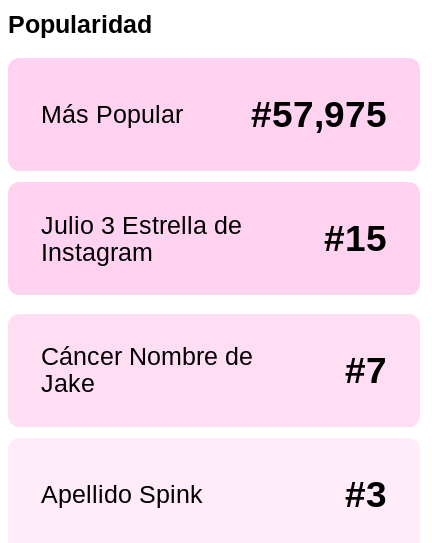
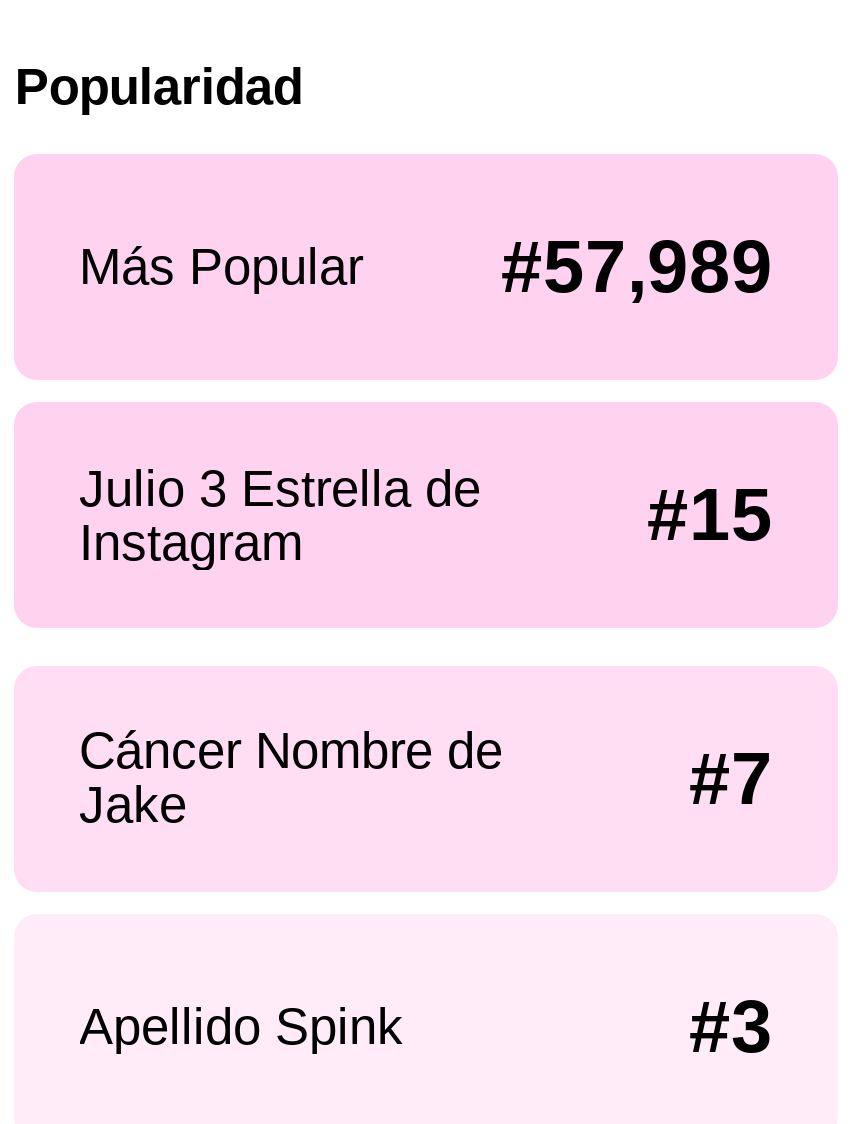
[251,94,387,135] #57,975 -> [501,226,773,308] #57,989

